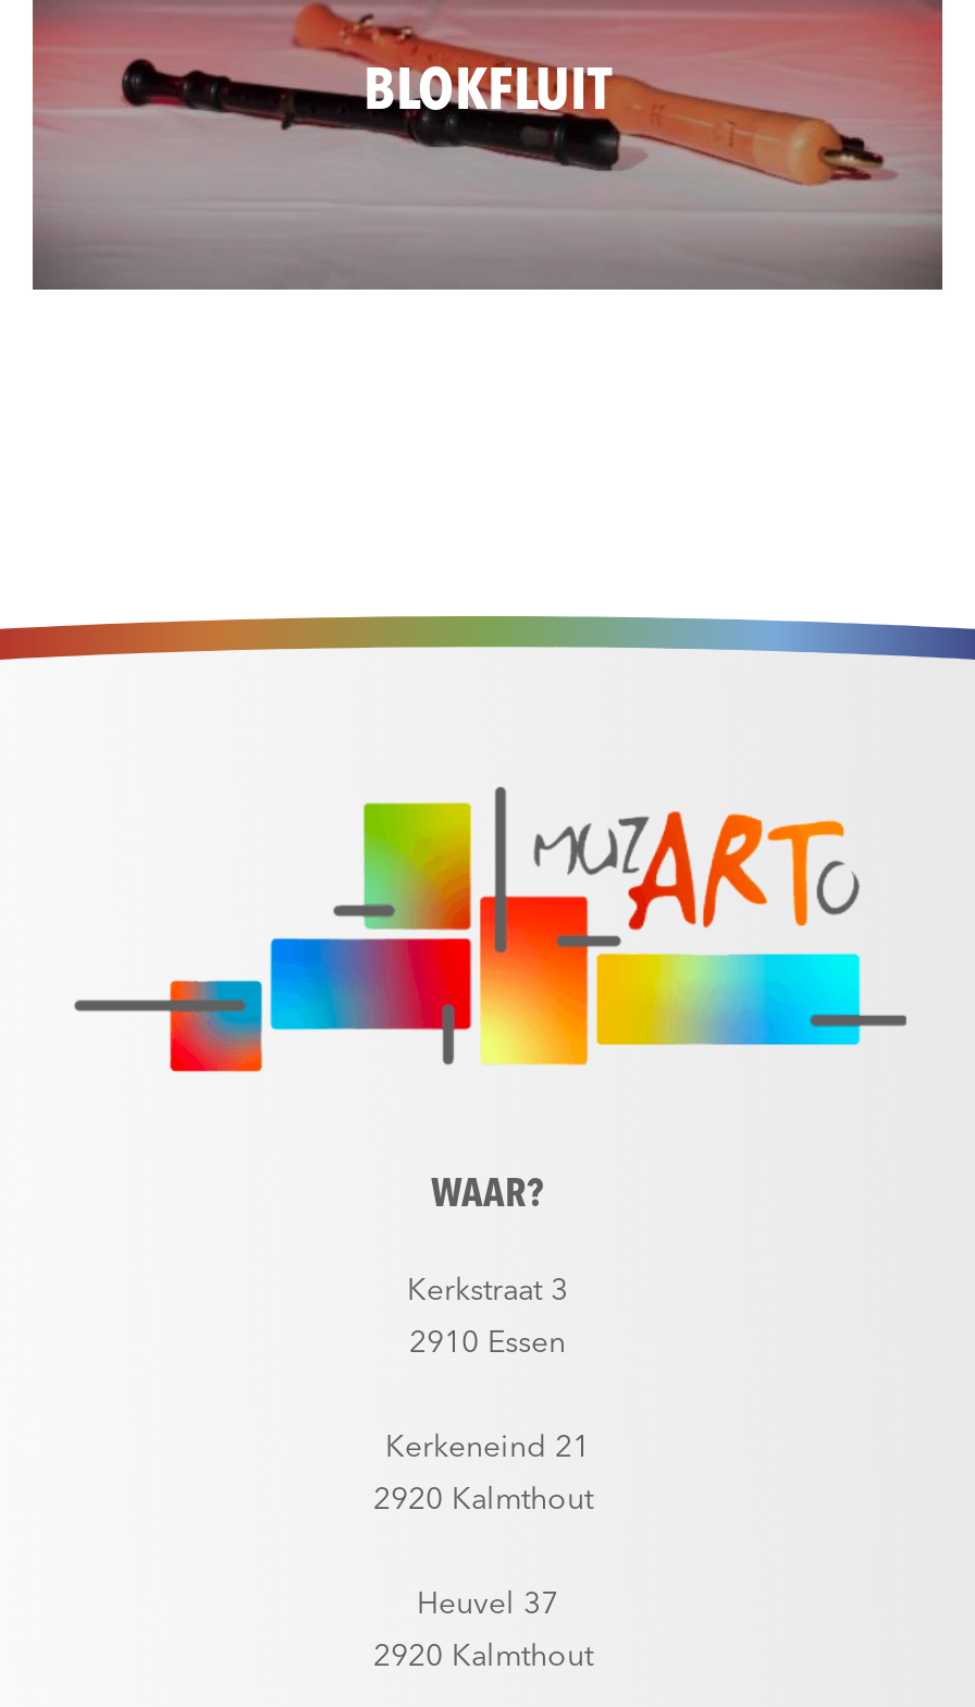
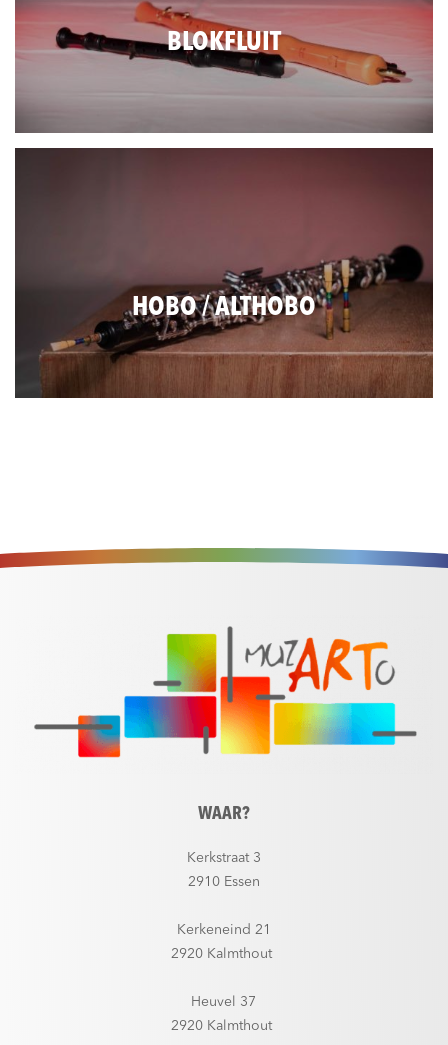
none -> [14,147,434,398] [image] | HOBO / ALTHOBO

